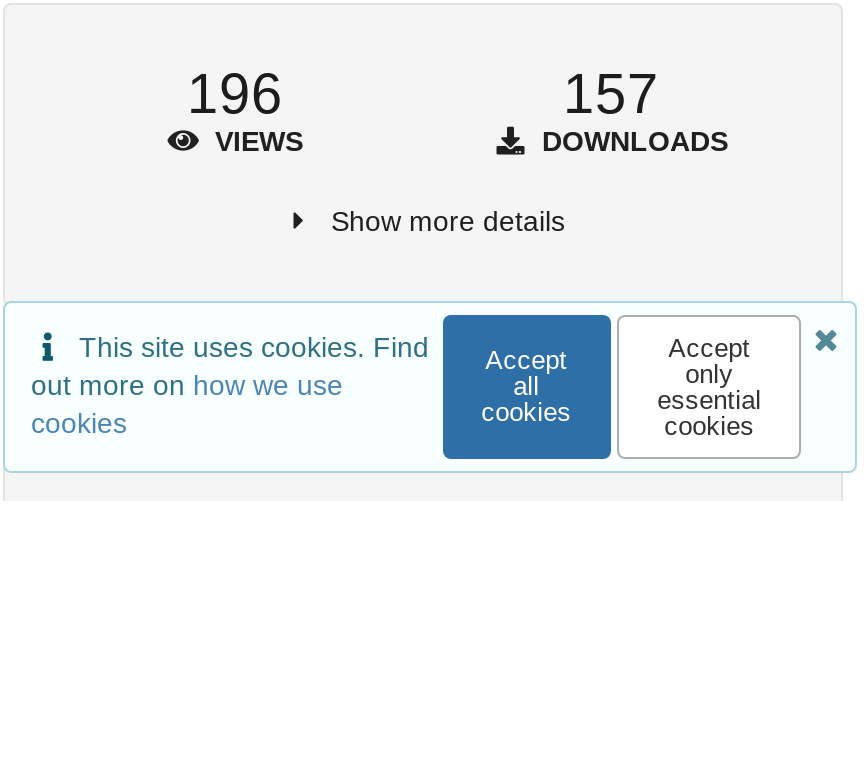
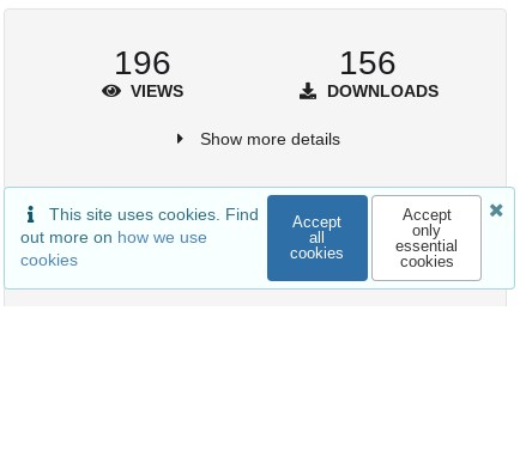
[563,64,659,126] 157 -> [339,45,397,82] 156

